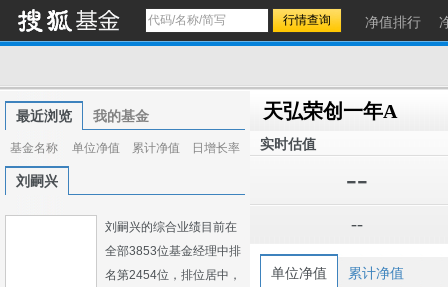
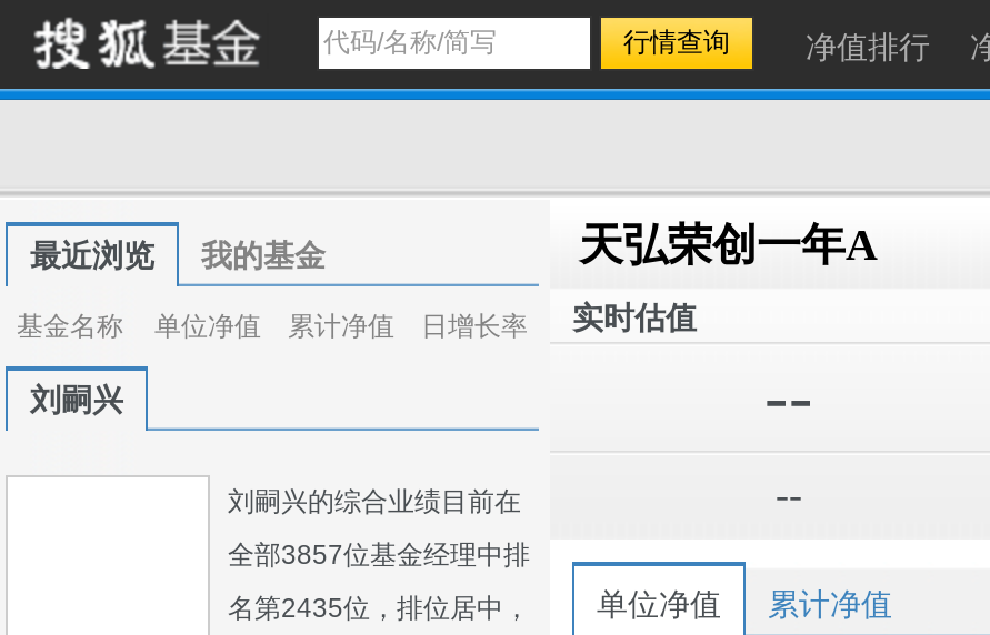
[105,244,241,258] 全部3853位基金经理中排 -> [228,540,530,571] 全部3857位基金经理中排
[105,268,241,282] 名第2454位，排位居中， -> [228,593,530,624] 名第2435位，排位居中，

